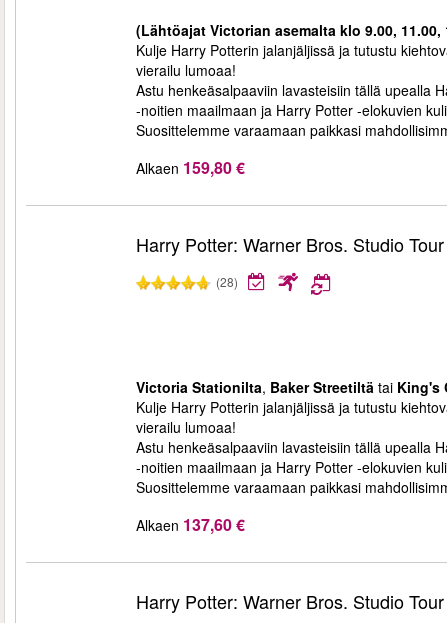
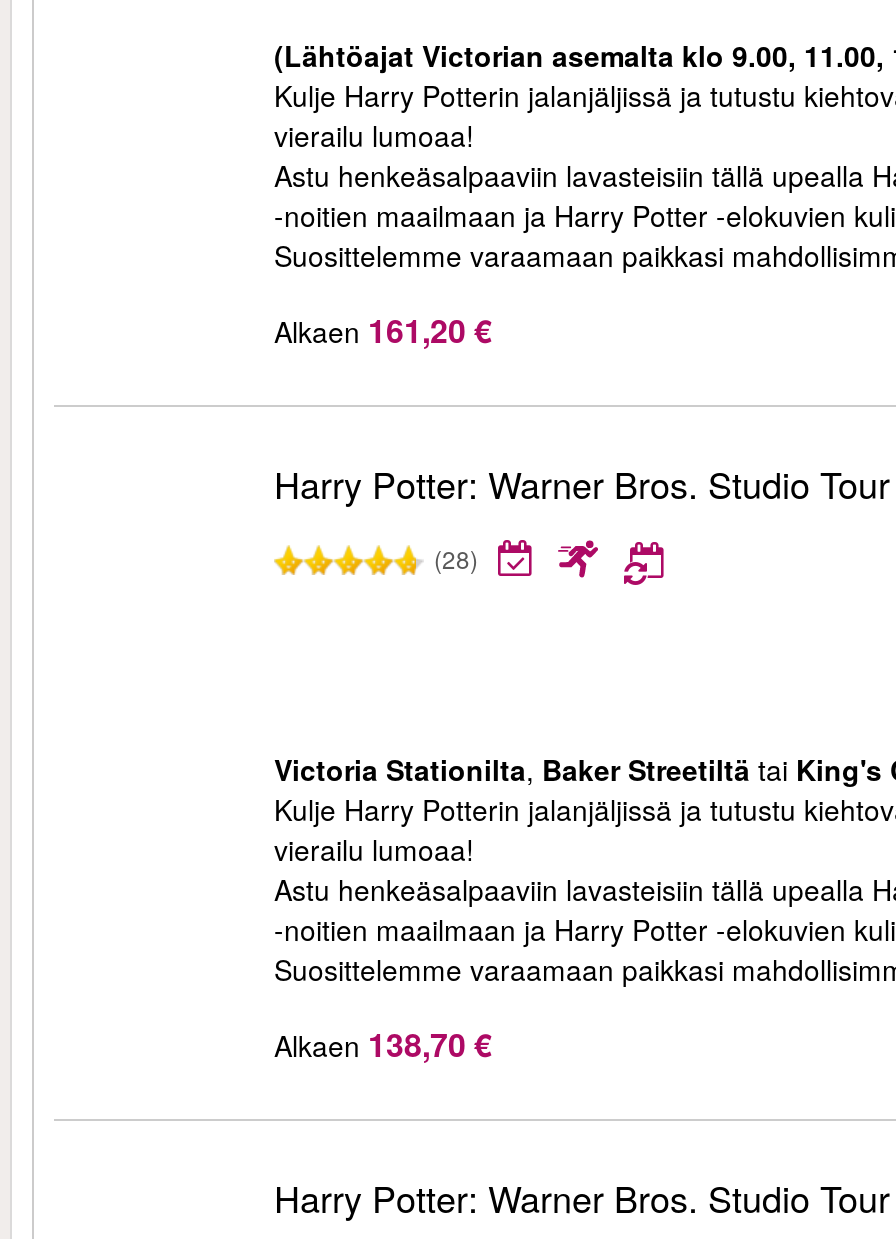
[136,156,245,179] Alkaen 159,80 € -> [274,306,492,352] Alkaen 161,20 €
[136,513,245,536] Alkaen 137,60 € -> [274,1020,492,1066] Alkaen 138,70 €

